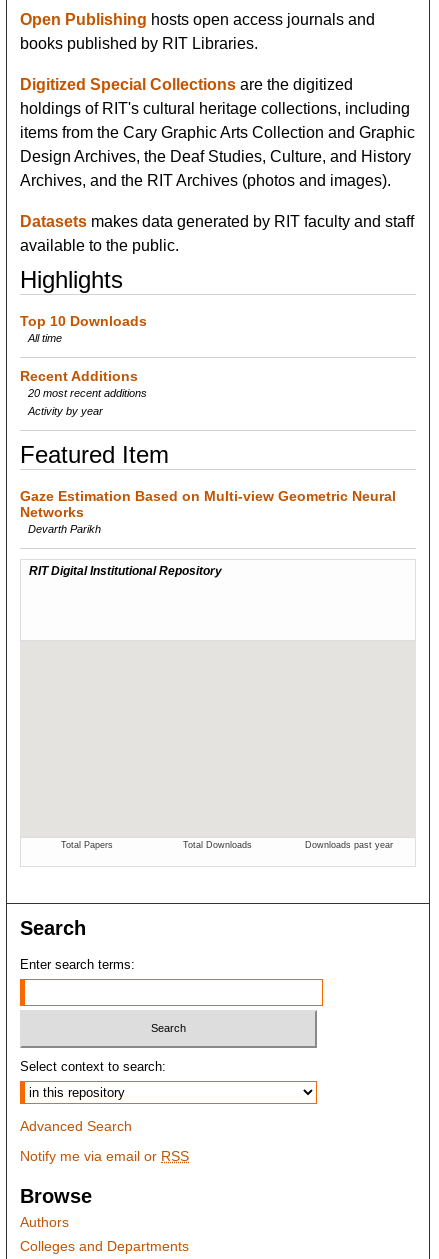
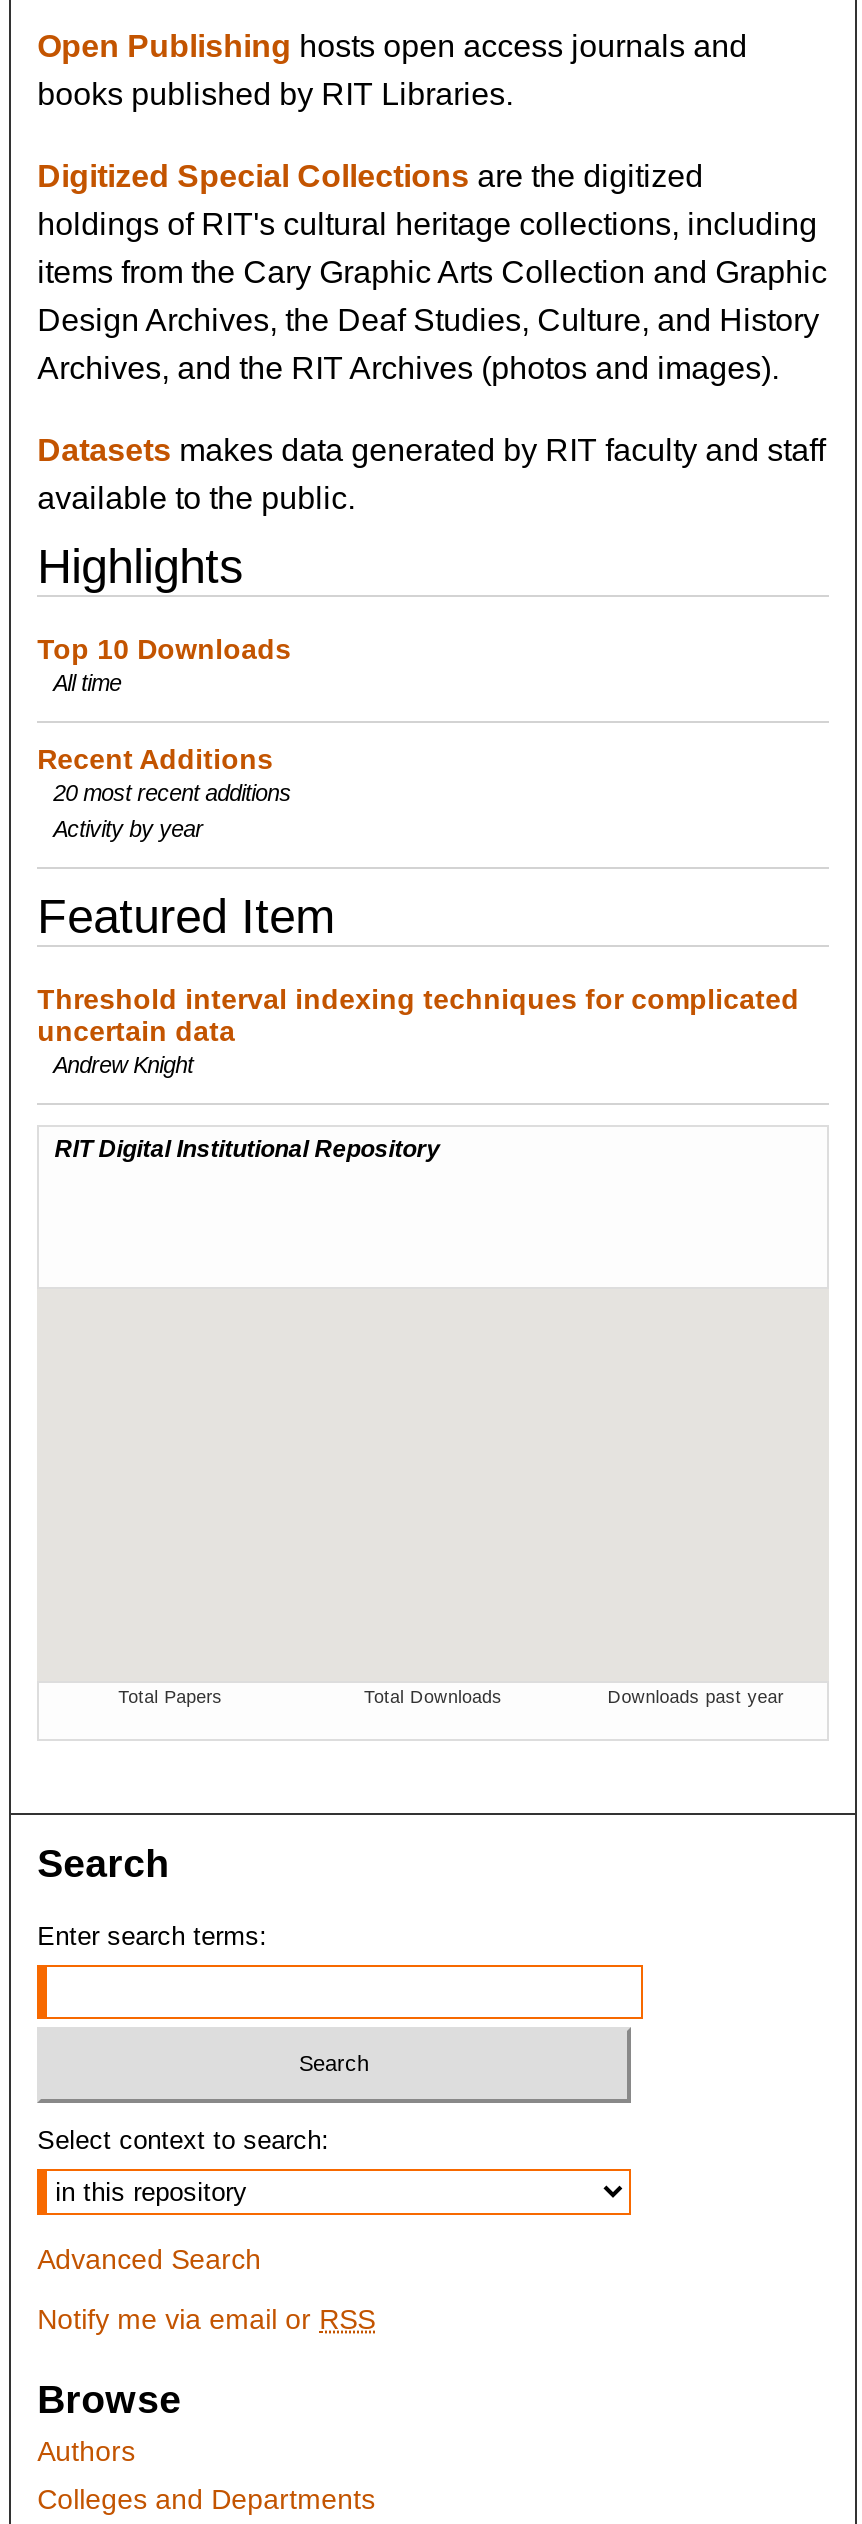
[20,488,396,535] Gaze Estimation Based on Multi-view Geometric Neural | Networks | Devarth Parikh -> [37,983,799,1077] Threshold interval indexing techniques for complicated | uncertain data | Andrew Knight

